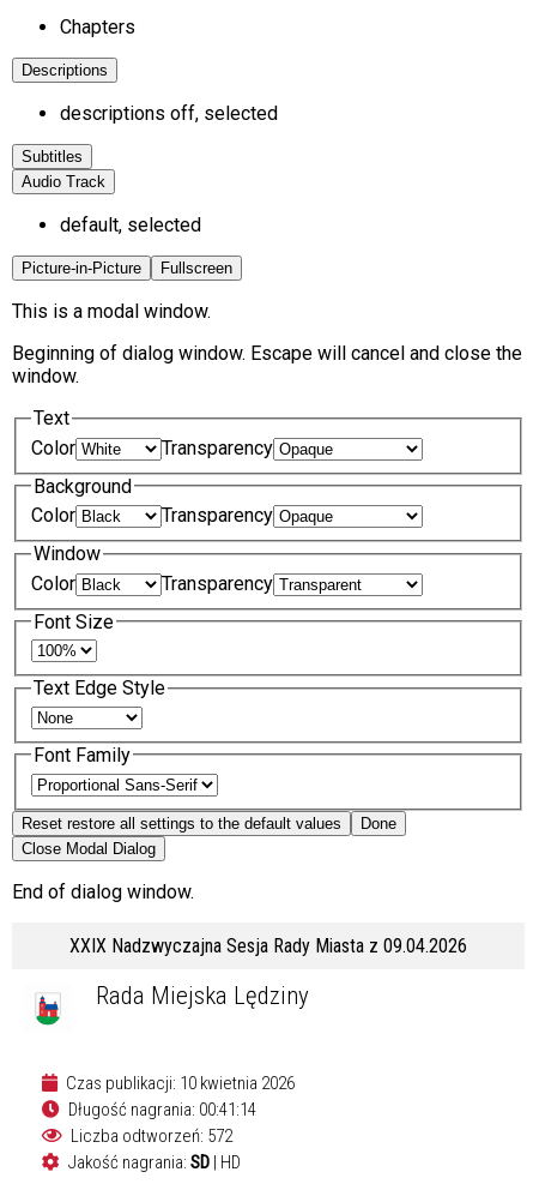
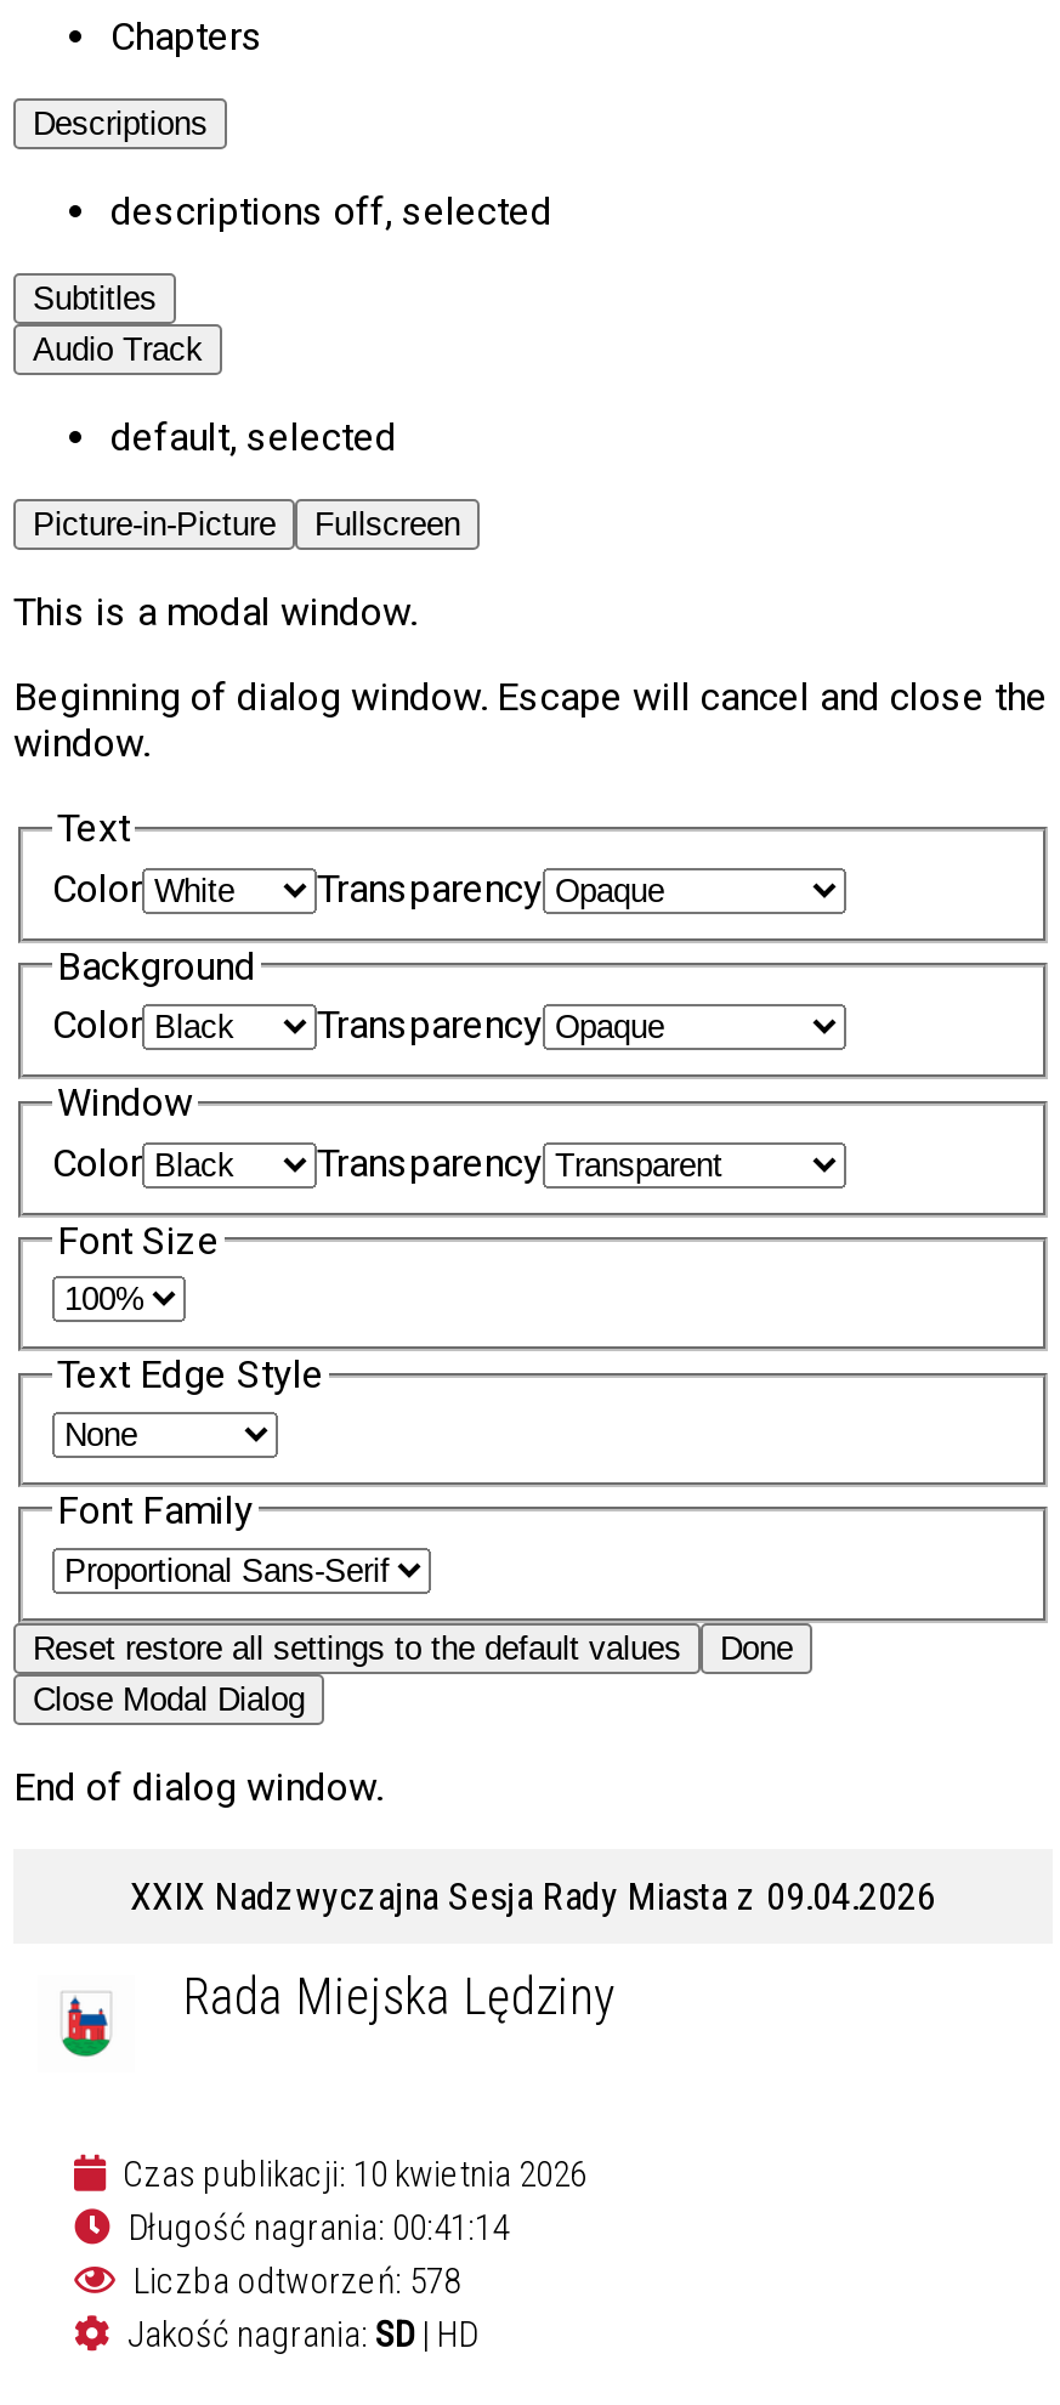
[67,1125,232,1146] Liczba odtworzeń: 572 -> [125,2258,460,2302] Liczba odtworzeń: 578

